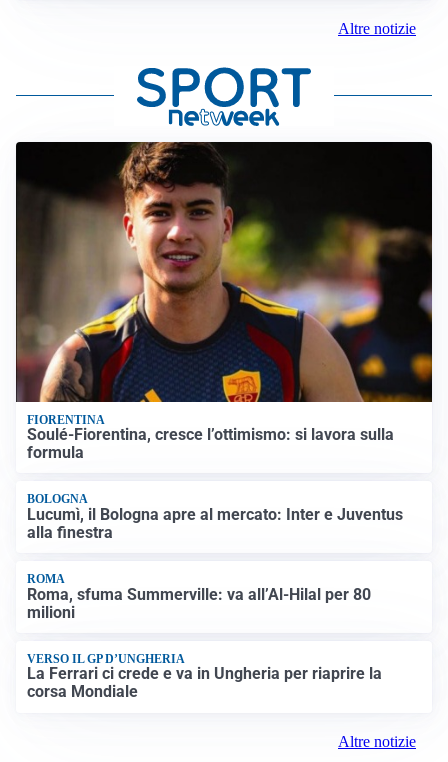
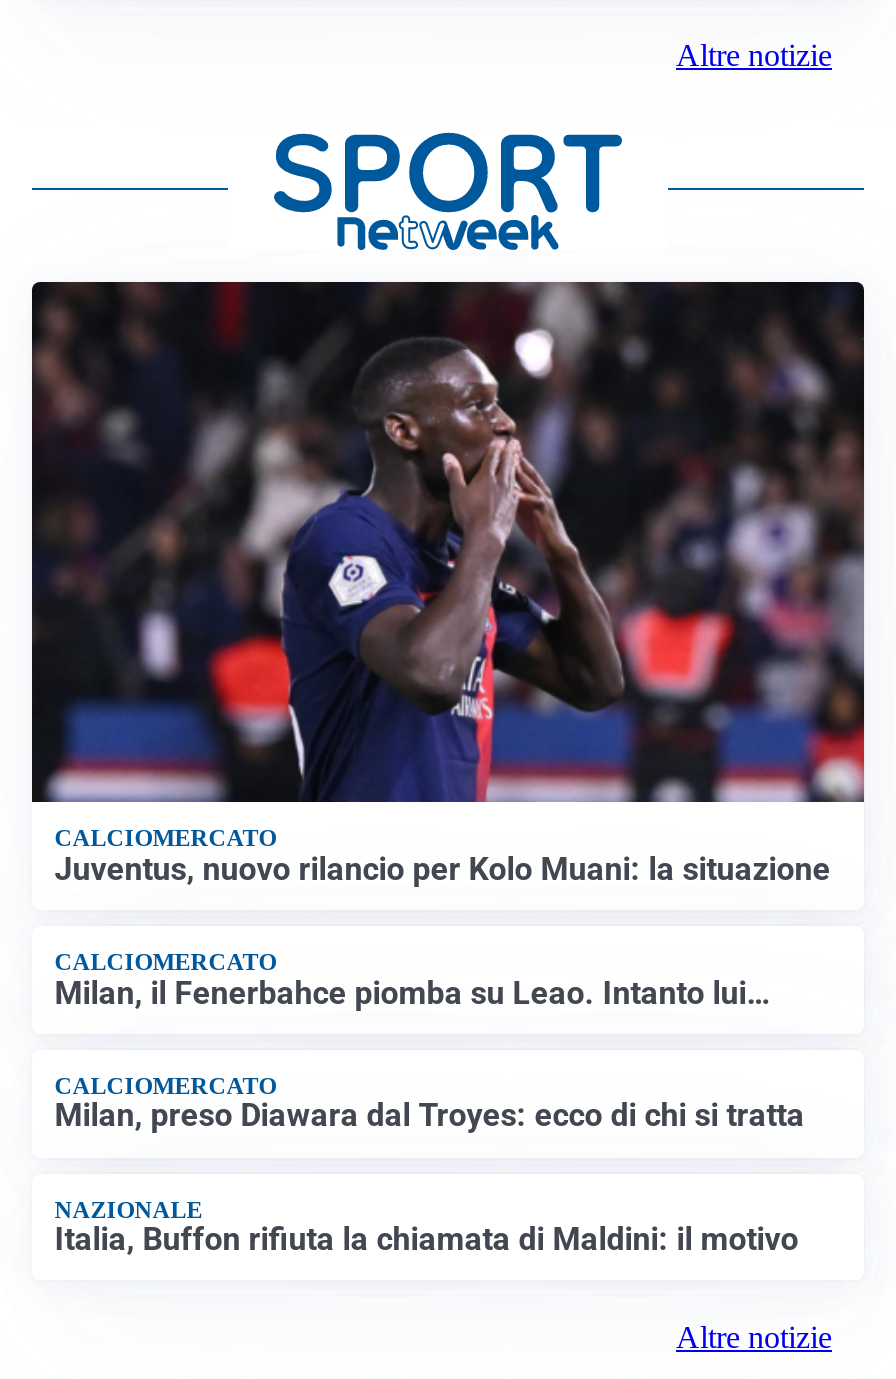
[16,141,433,462] [image] | FIORENTINA | Soulé-Fiorentina, cresce l’ottimismo: si lavora sulla | formula -> [34,280,866,888] [image] | CALCIOMERCATO | Juventus, nuovo rilancio per Kolo Muani: la situazione
[27,492,403,542] BOLOGNA | Lucumì, il Bologna apre al mercato: Inter e Juventus | alla finestra -> [54,949,770,1012] CALCIOMERCATO | Milan, il Fenerbahce piomba su Leao. Intanto lui…
[27,572,371,622] ROMA | Roma, sfuma Summerville: va all’Al-Hilal per 80 | milioni -> [54,1072,804,1135] CALCIOMERCATO | Milan, preso Diawara dal Troyes: ecco di chi si tratta
[27,652,382,701] VERSO IL GP D’UNGHERIA | La Ferrari ci crede e va in Ungheria per riaprire la | corsa Mondiale -> [54,1196,798,1259] NAZIONALE | Italia, Buffon rifiuta la chiamata di Maldini: il motivo

